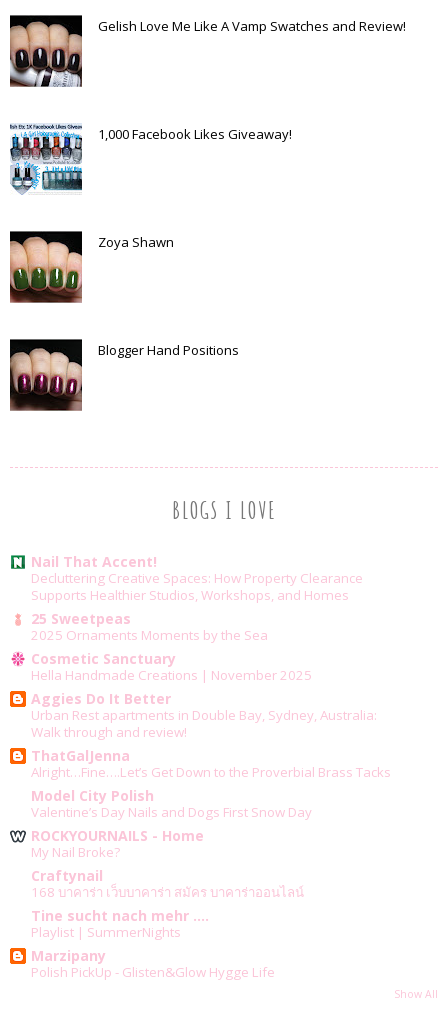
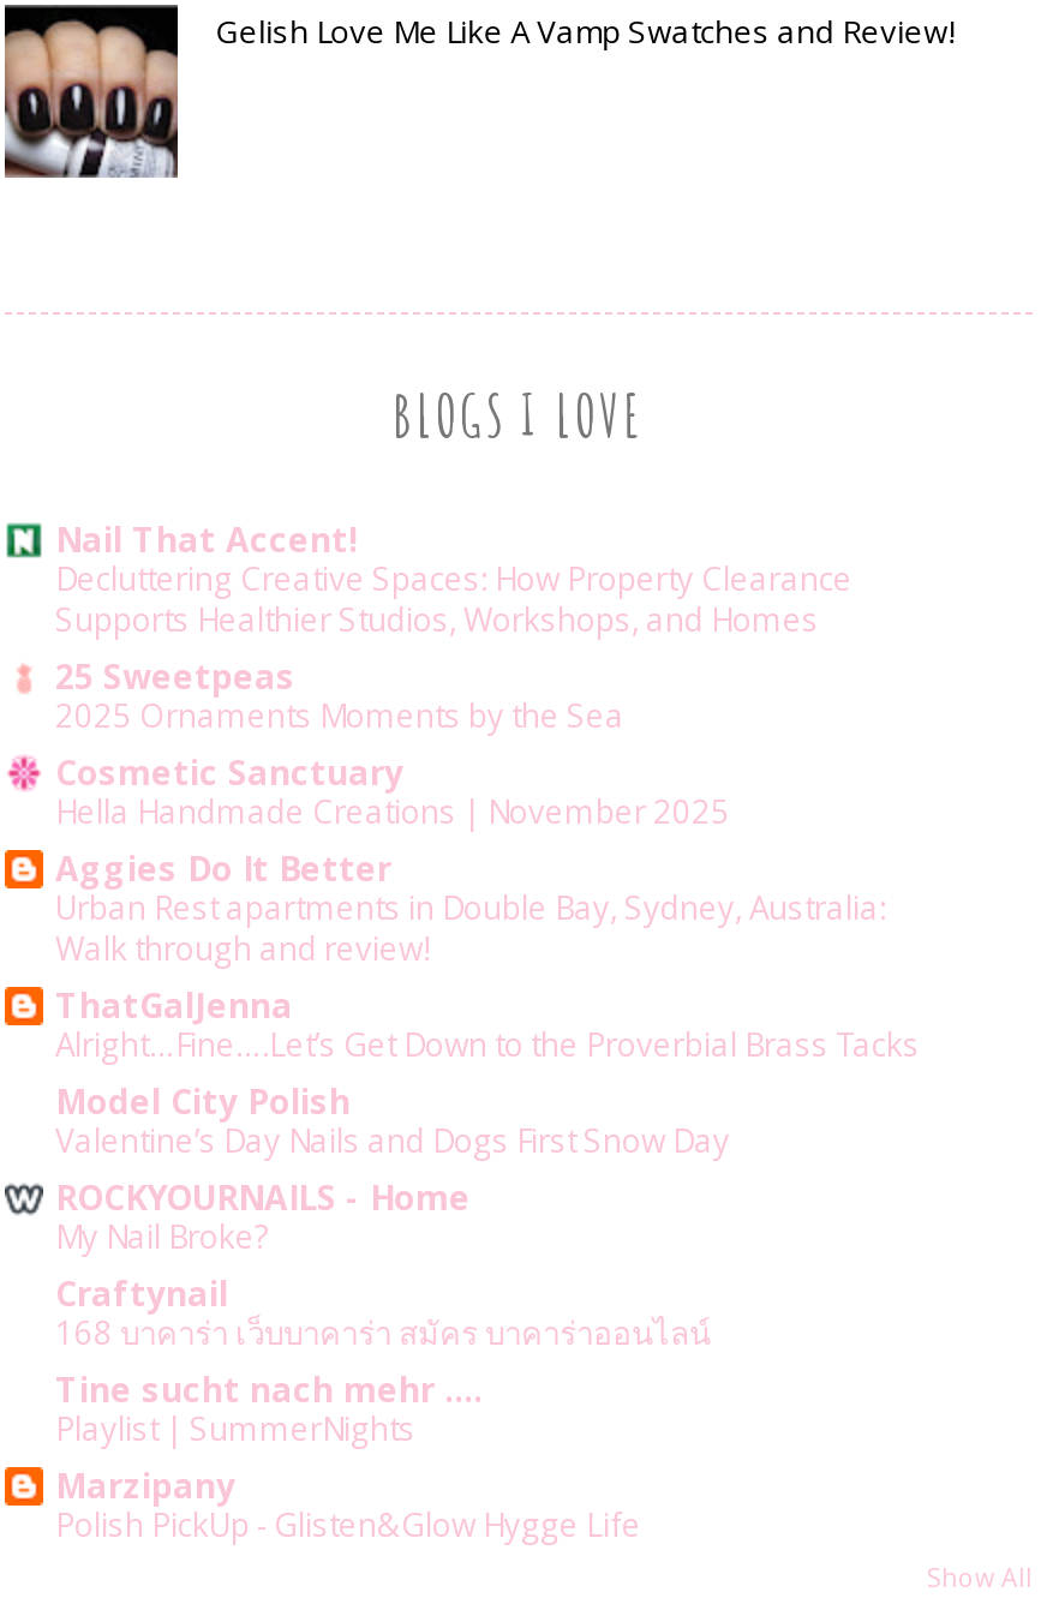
[9,123,292,195] [image] | 1,000 Facebook Likes Giveaway! -> none
[9,230,174,304] [image] | Zoya Shawn -> none
[9,341,239,411] [image] | Blogger Hand Positions -> none

